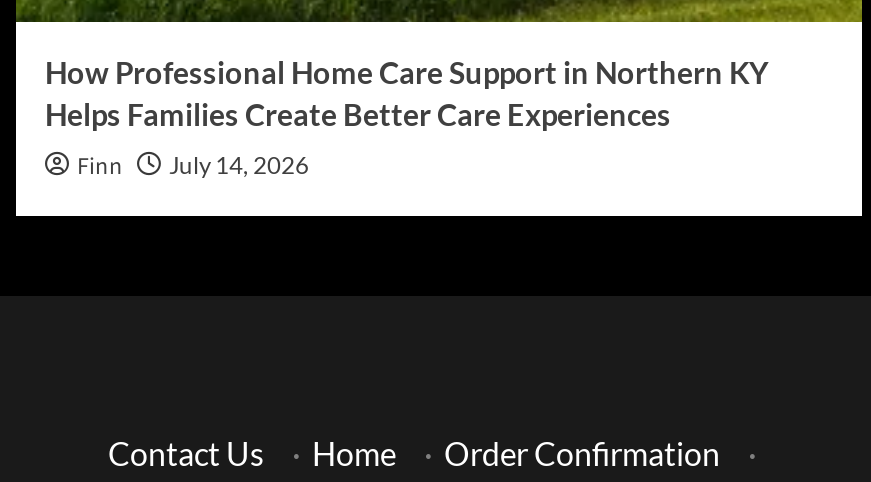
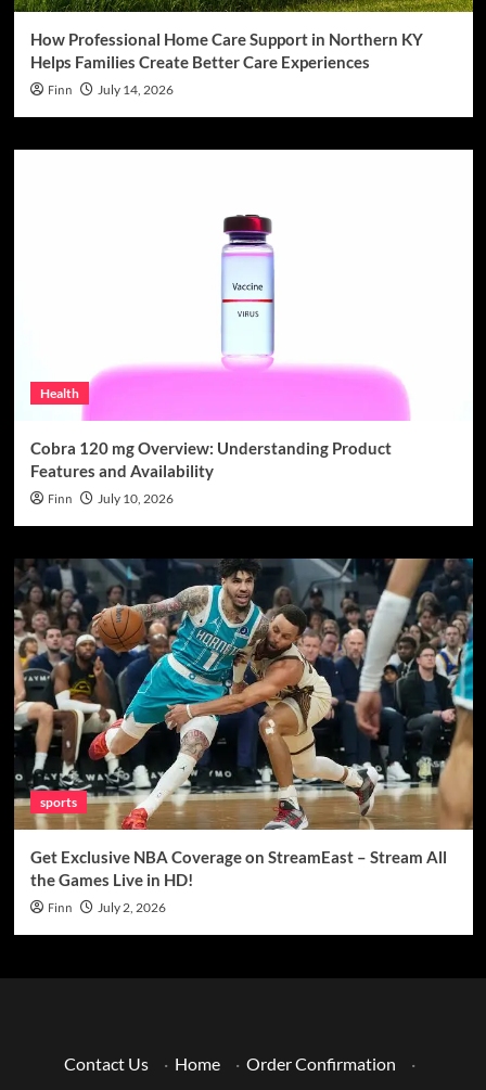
none -> [13,149,474,527] [image] | Health | Cobra 120 mg Overview: Understanding Product | Features and Availability | Finn | July 10, 2026
none -> [13,557,474,918] [image] | sports | Get Exclusive NBA Coverage on StreamEast – Stream All | the Games Live in HD! | Finn | July 2, 2026

